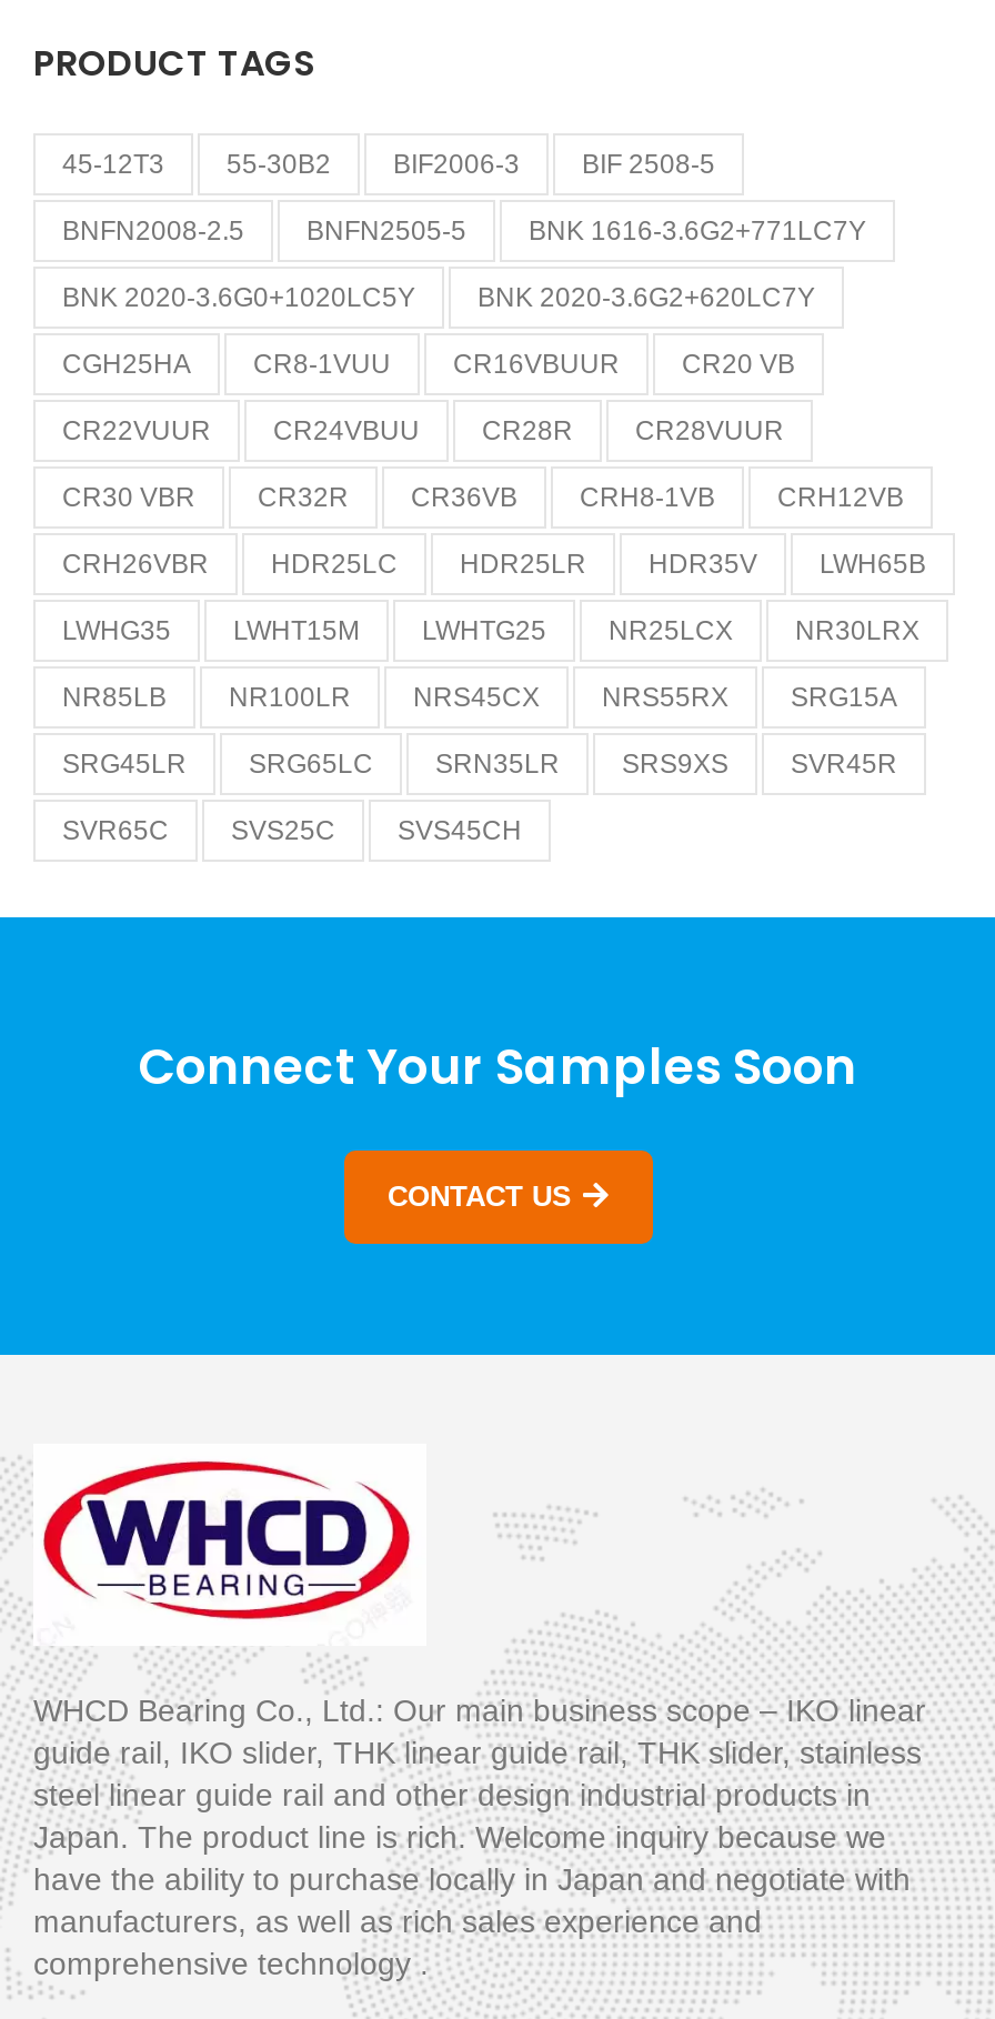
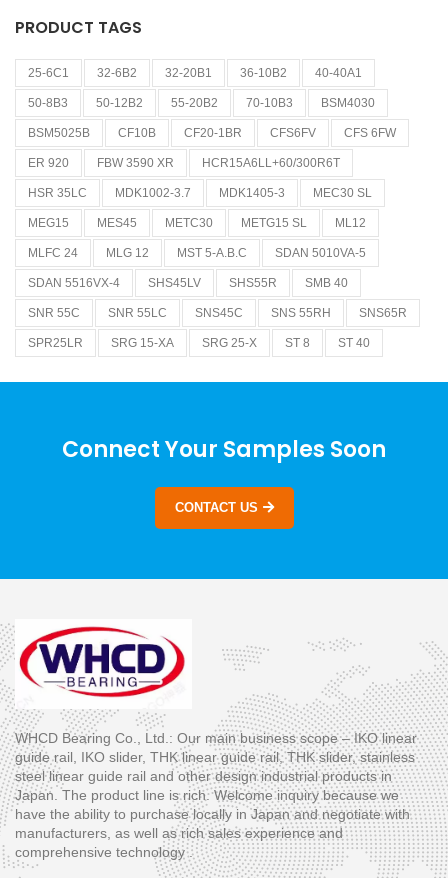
[62,149,926,846] 45-12T3 | 55-30B2 | BIF2006-3 | BIF 2508-5 | BNFN2008-2.5 | BNFN2505-5 | BNK 1616-3.6G2+771LC7Y | BNK 2020-3.6G0+1020LC5Y | BNK 2020-3.6G2+620LC7Y | CGH25HA | CR8-1VUU | CR16VBUUR | CR20 VB | CR22VUUR | CR24VBUU | CR28R | CR28VUUR | CR30 VBR | CR32R | CR36VB | CRH8-1VB | CRH12VB | CRH26VBR | HDR25LC | HDR25LR | HDR35V | LWH65B | LWHG35 | LWHT15M | LWHTG25 | NR25LCX | NR30LRX | NR85LB | NR100LR | NRS45CX | NRS55RX | SRG15A | SRG45LR | SRG65LC | SRN35LR | SRS9XS | SVR45R | SVR65C | SVS25C | SVS45CH -> [28,66,407,350] 25-6C1 | 32-6B2 | 32-20B1 | 36-10B2 | 40-40A1 | 50-8B3 | 50-12B2 | 55-20B2 | 70-10B3 | BSM4030 | BSM5025B | CF10B | CF20-1BR | CFS6FV | CFS 6FW | ER 920 | FBW 3590 XR | HCR15A6LL+60/300R6T | HSR 35LC | MDK1002-3.7 | MDK1405-3 | MEC30 SL | MEG15 | MES45 | METC30 | METG15 SL | ML12 | MLFC 24 | MLG 12 | MST 5-A.B.C | SDAN 5010VA-5 | SDAN 5516VX-4 | SHS45LV | SHS55R | SMB 40 | SNR 55C | SNR 55LC | SNS45C | SNS 55RH | SNS65R | SPR25LR | SRG 15-XA | SRG 25-X | ST 8 | ST 40

